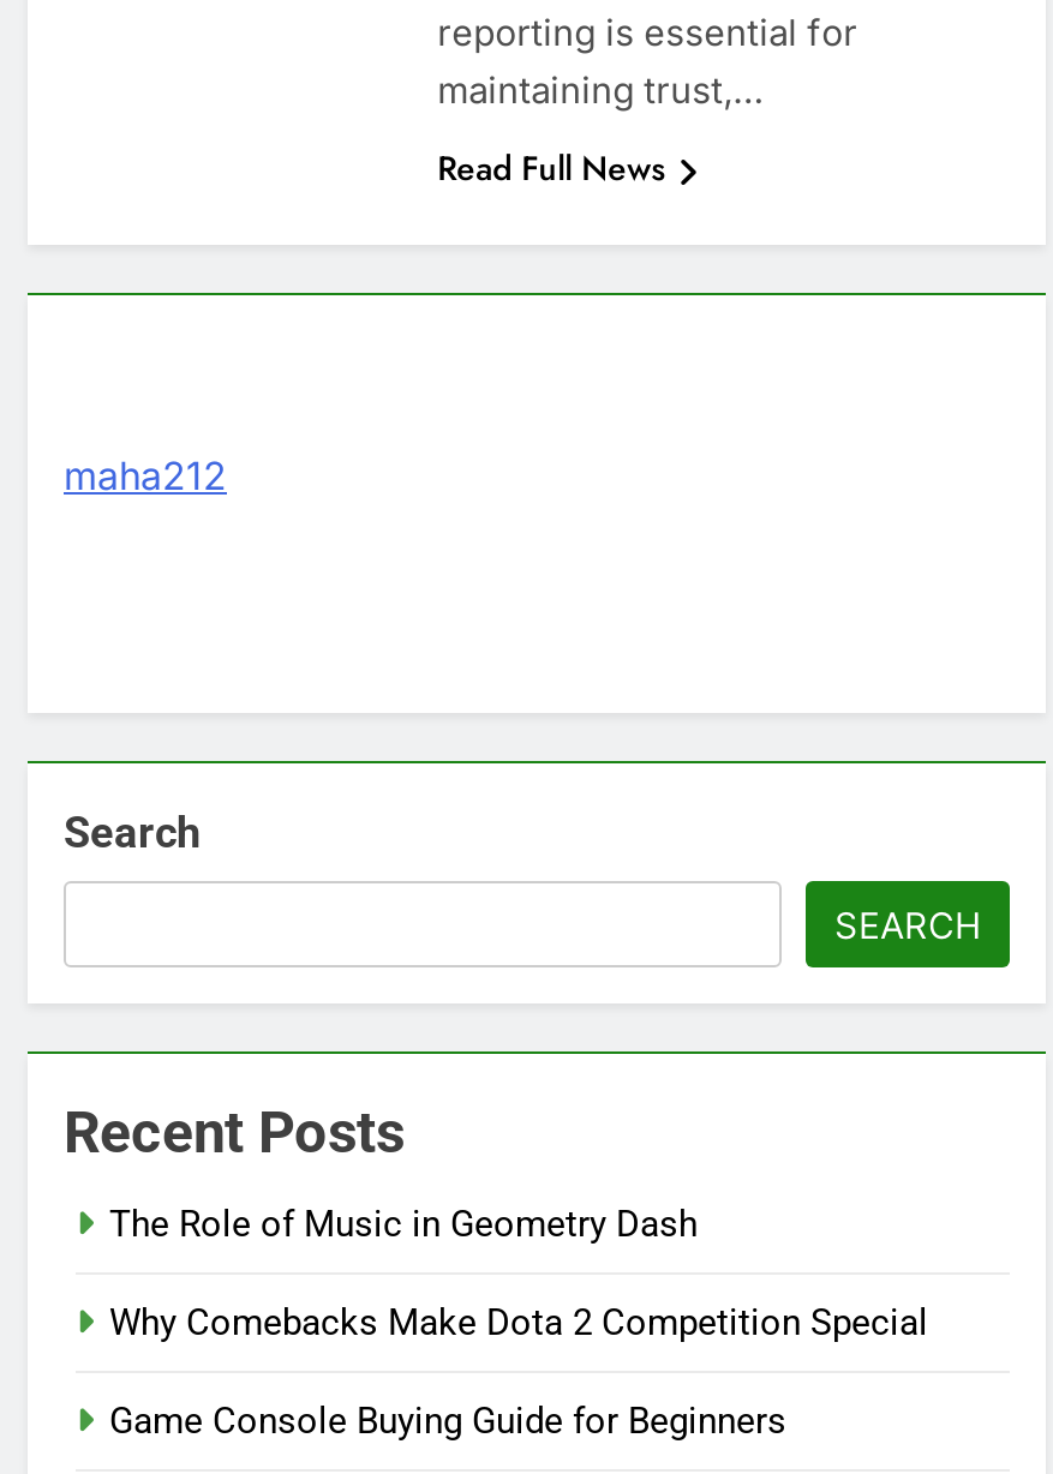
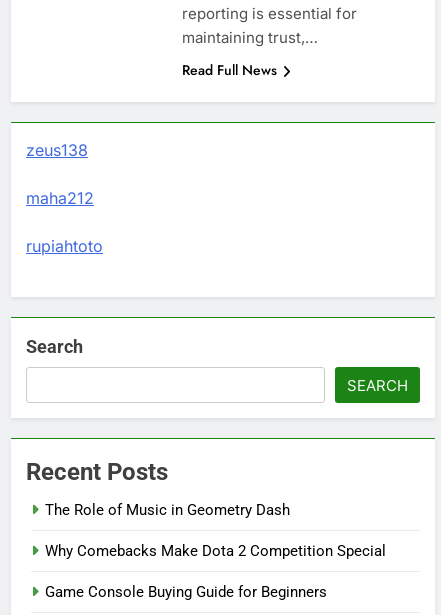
none -> [26,140,88,160] zeus138
none -> [26,236,103,256] rupiahtoto

